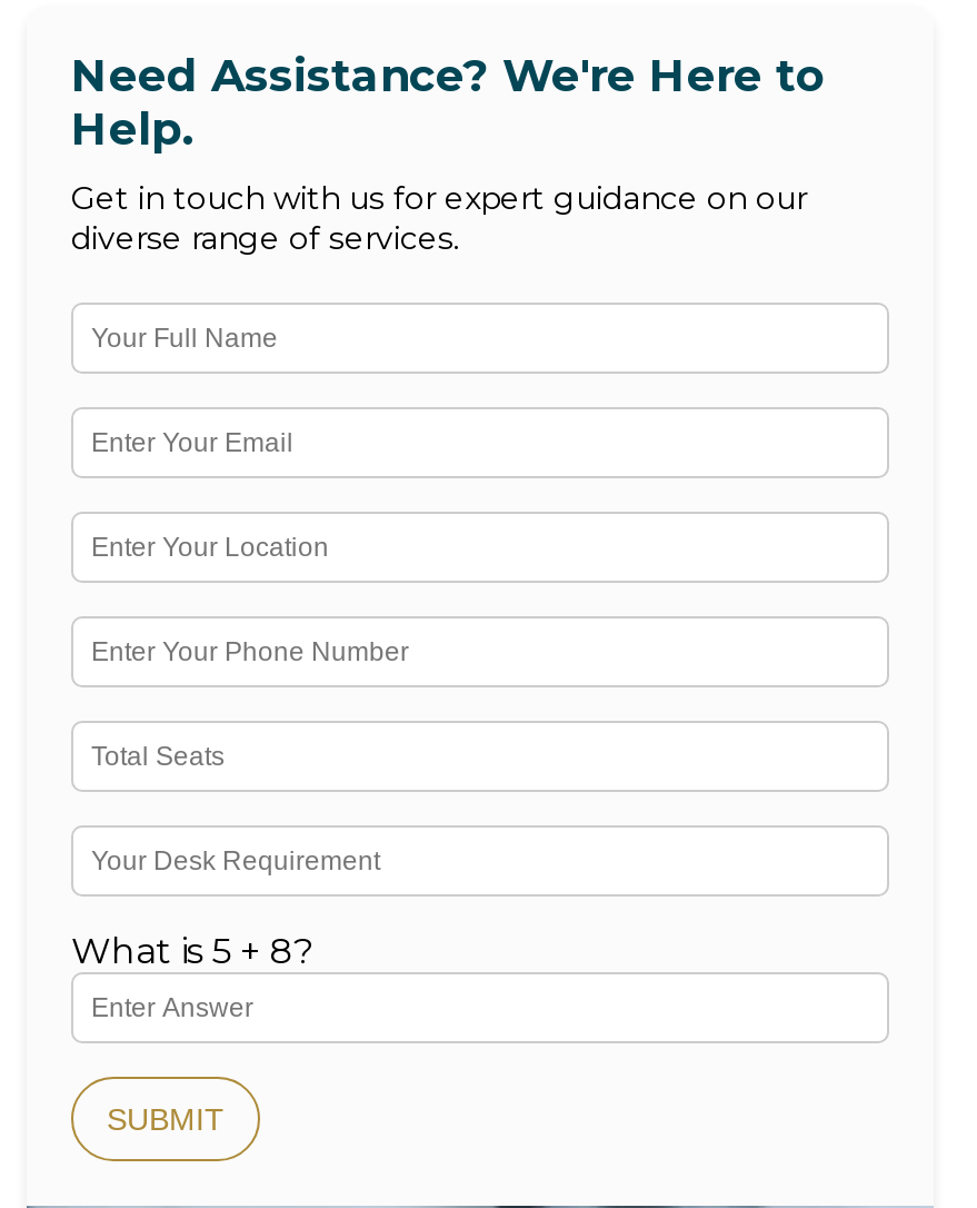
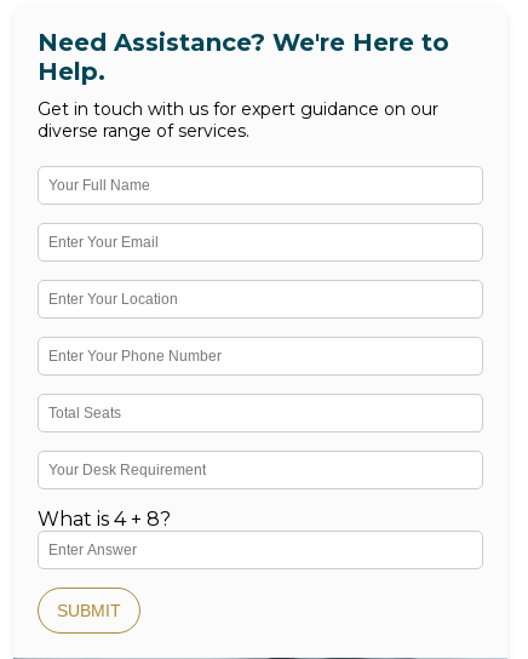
[71,930,313,973] What is 5 + 8? -> [38,508,171,531] What is 4 + 8?

